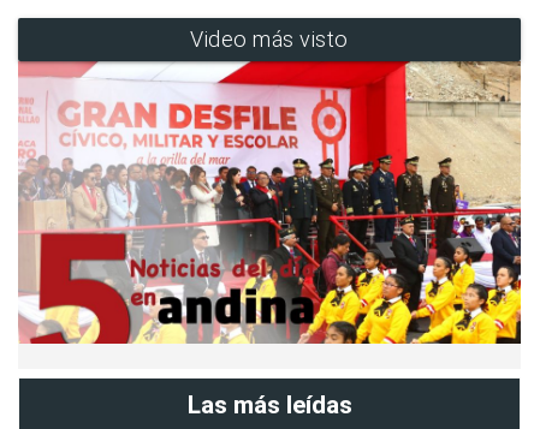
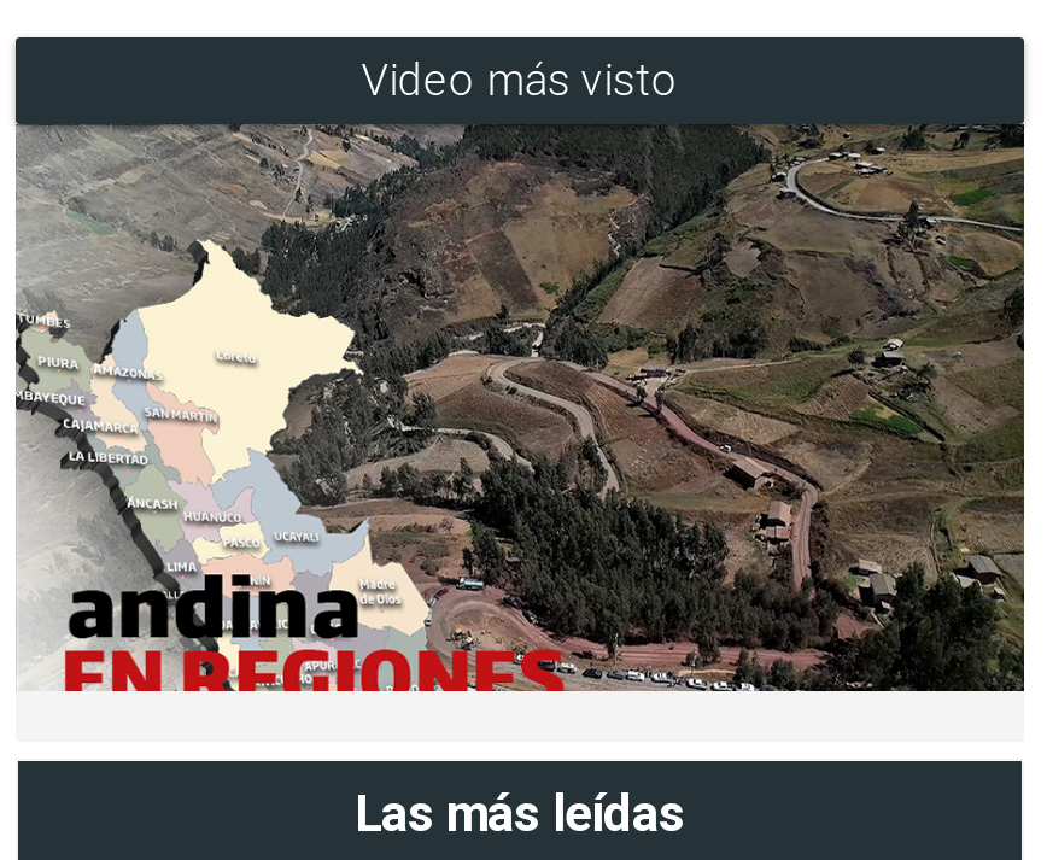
[18,60,522,345] [image] -> [13,124,1026,694] [image]

